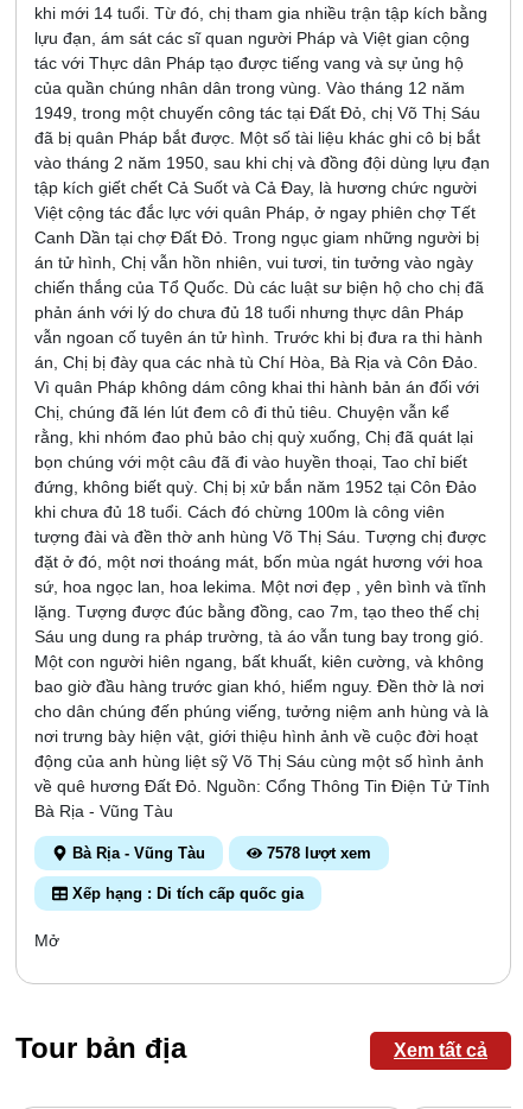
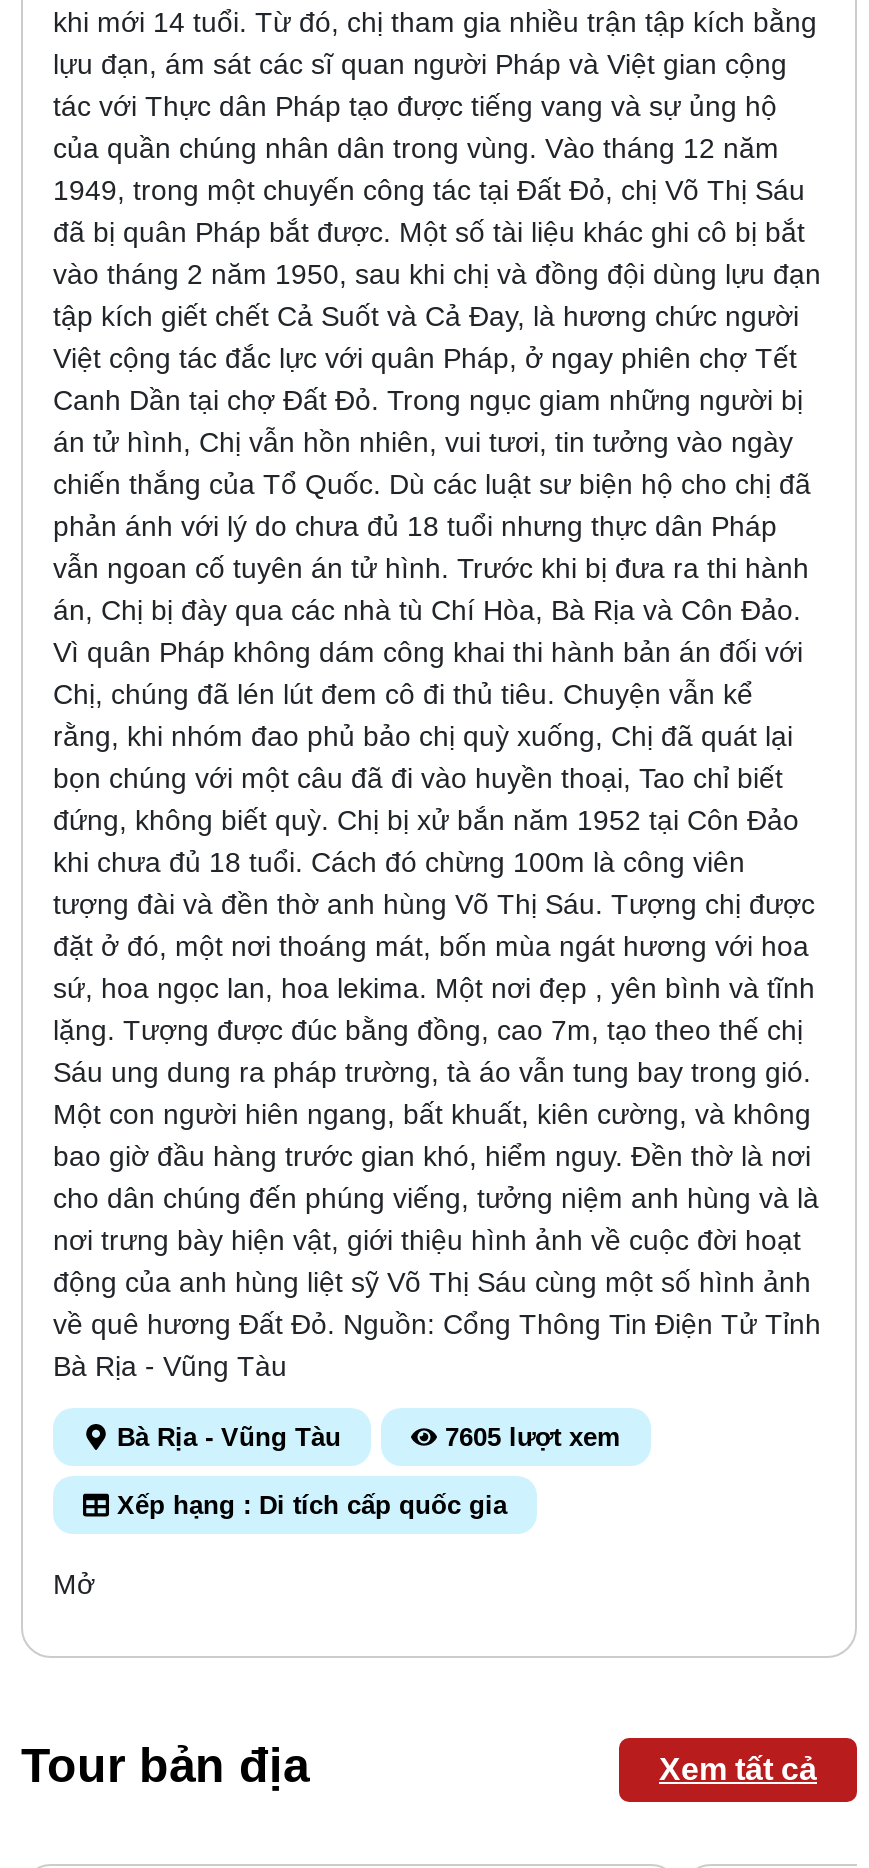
[262,845,371,862] 7578 lượt xem -> [437,1423,621,1453] 7605 lượt xem

